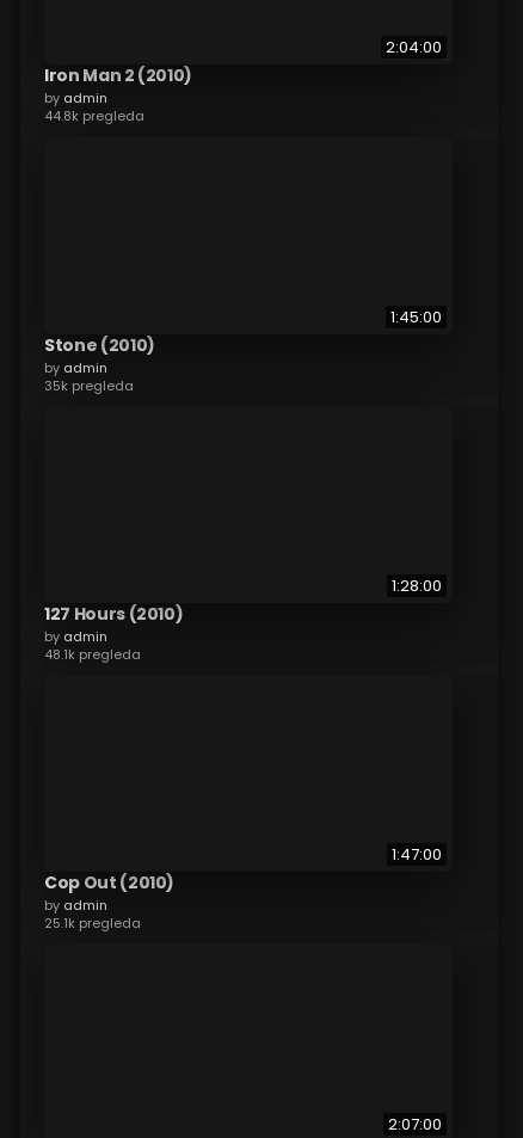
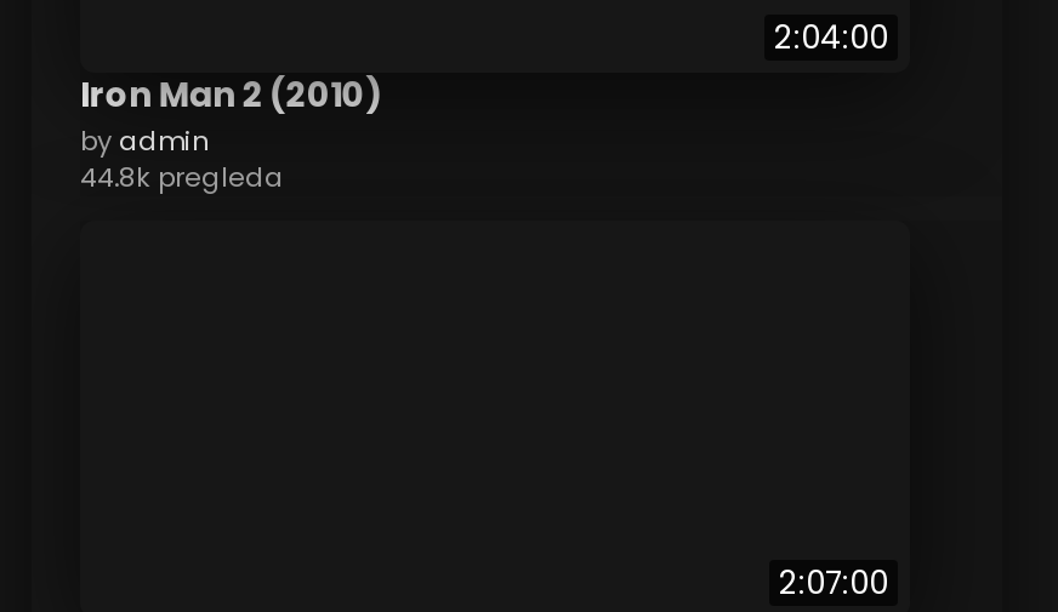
[44,305,442,395] 1:45:00 | Stone (2010) | by admin | 35k pregleda -> none
[44,574,442,664] 1:28:00 | 127 Hours (2010) | by admin | 48.1k pregleda -> none
[44,844,442,933] 1:47:00 | Cop Out (2010) | by admin | 25.1k pregleda -> none

